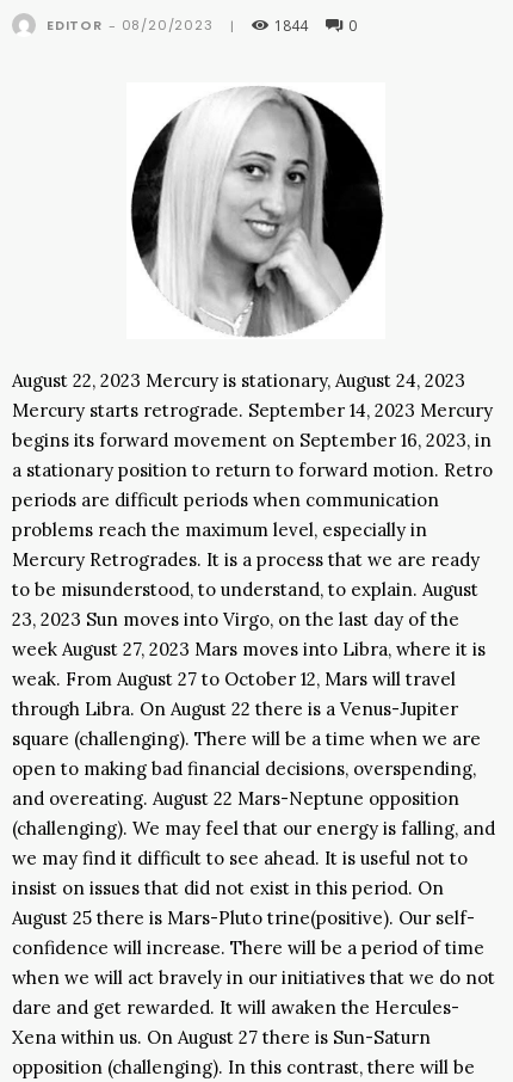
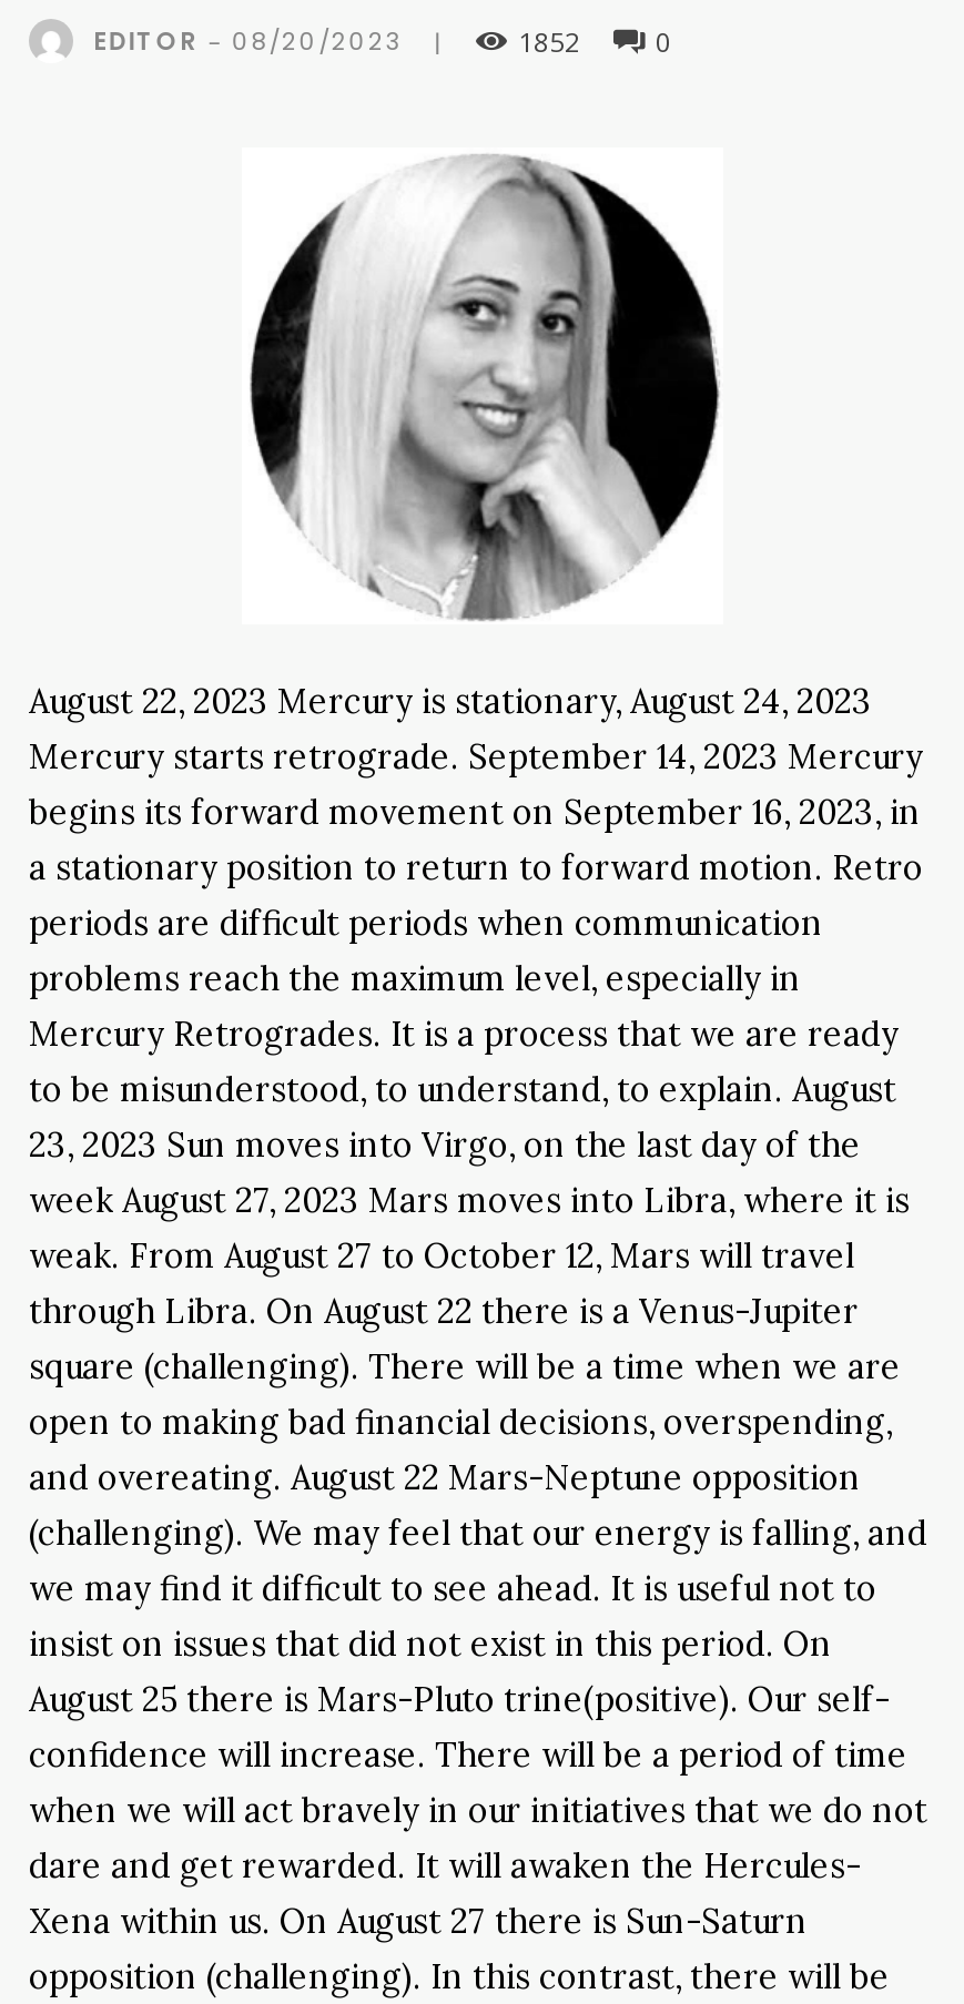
[275,15,308,35] 1844 -> [518,22,580,59] 1852

